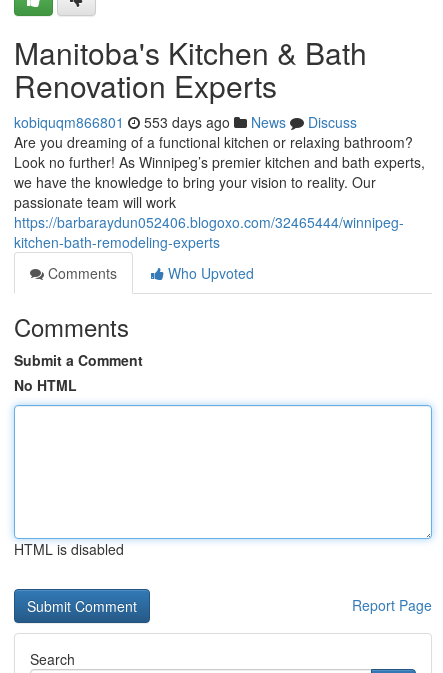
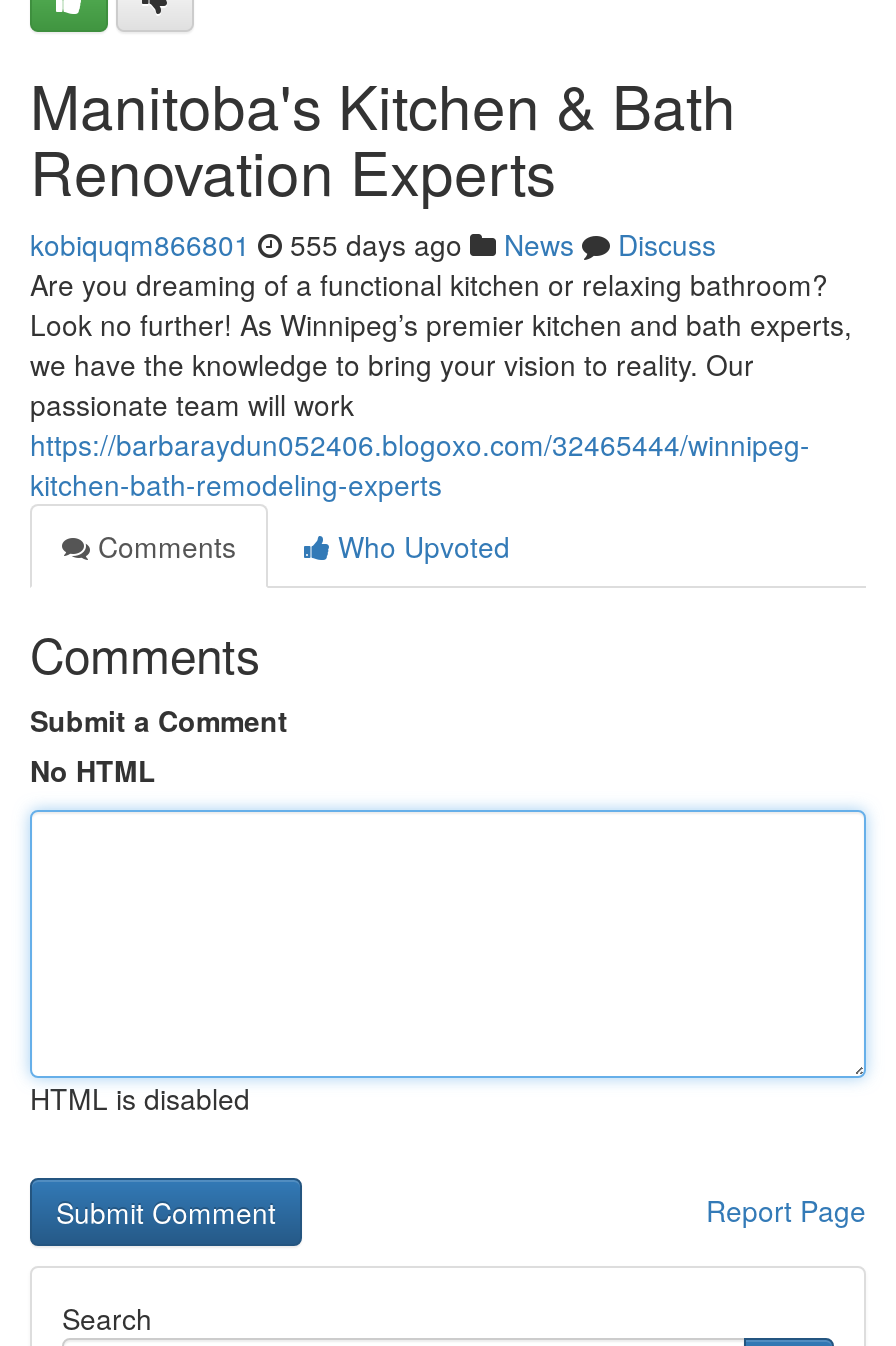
[14,112,357,132] kobiquqm866801 553 days ago News Discuss -> [30,224,716,264] kobiquqm866801 555 days ago News Discuss

